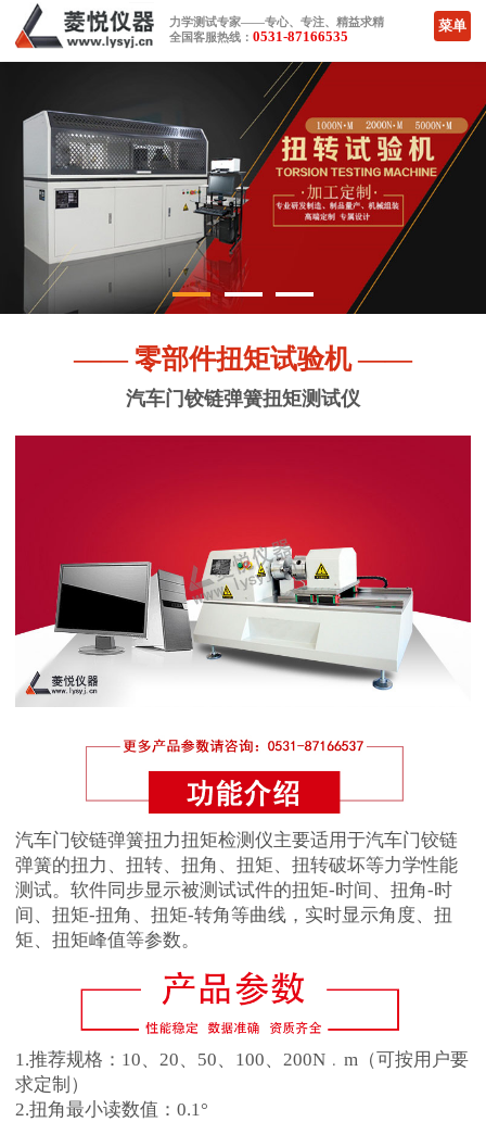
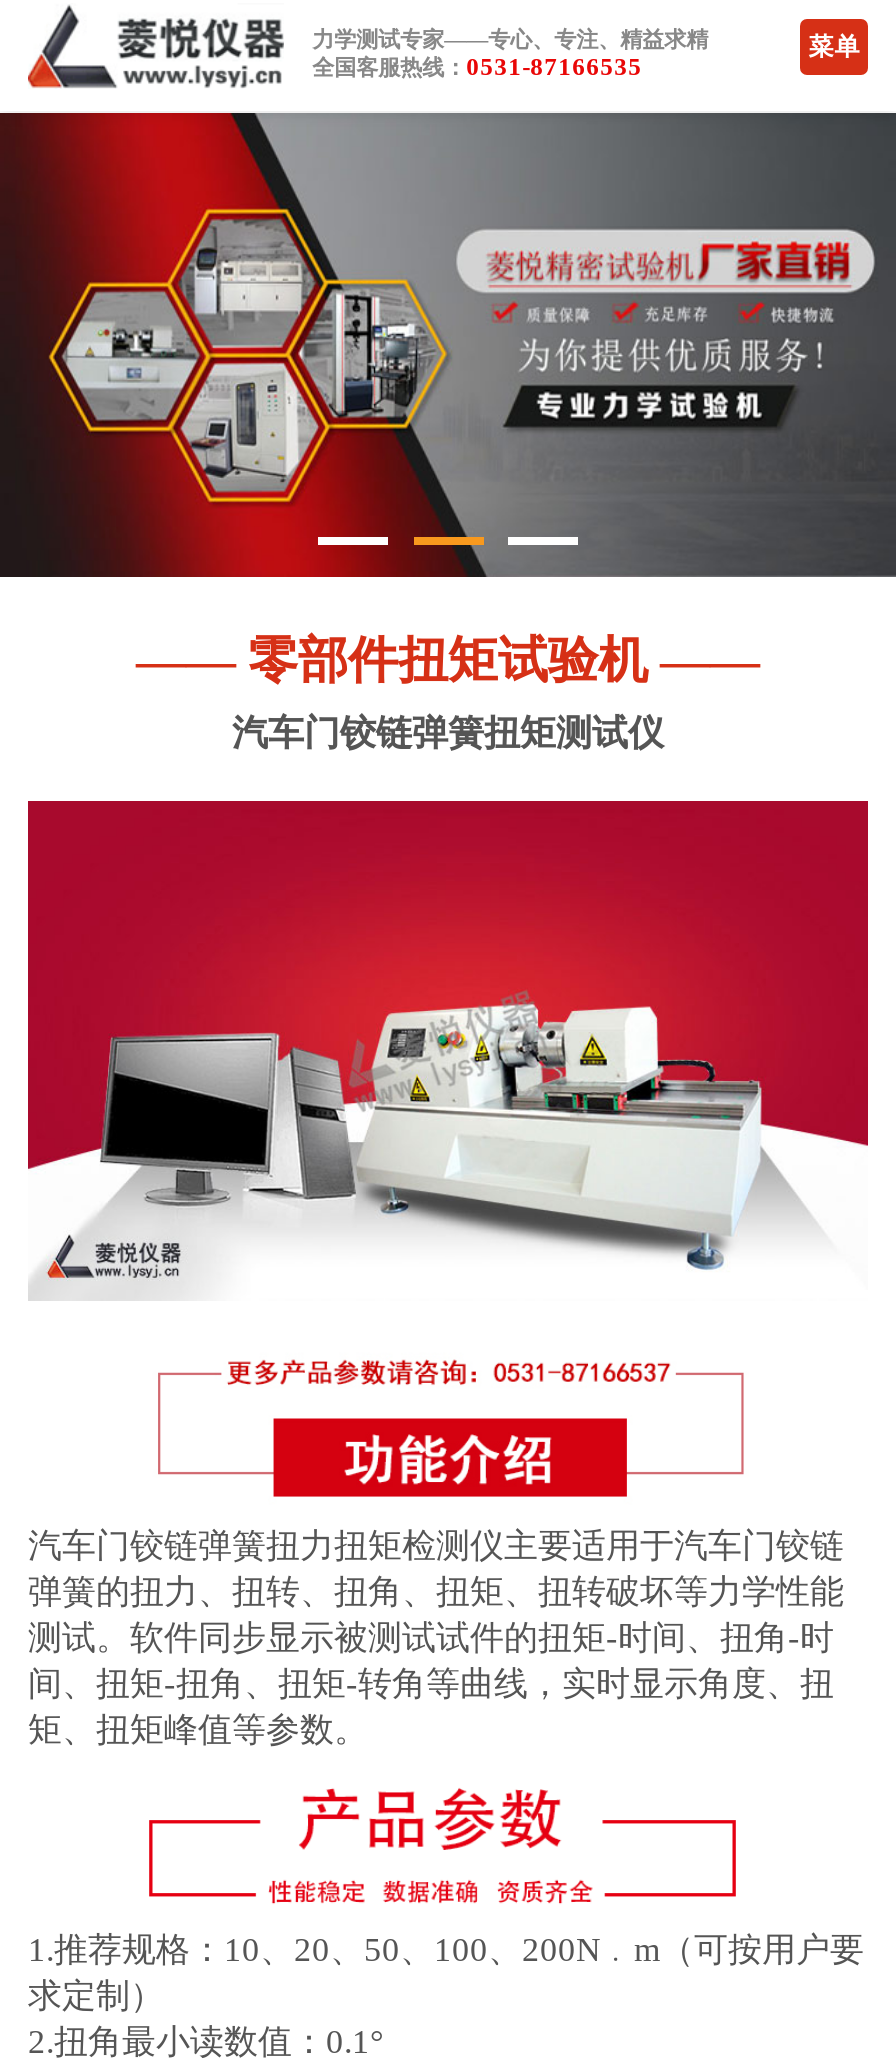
[3,61,483,315] [image] -> [6,111,890,579] [image]

